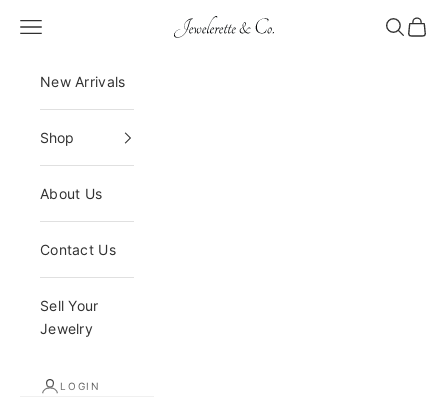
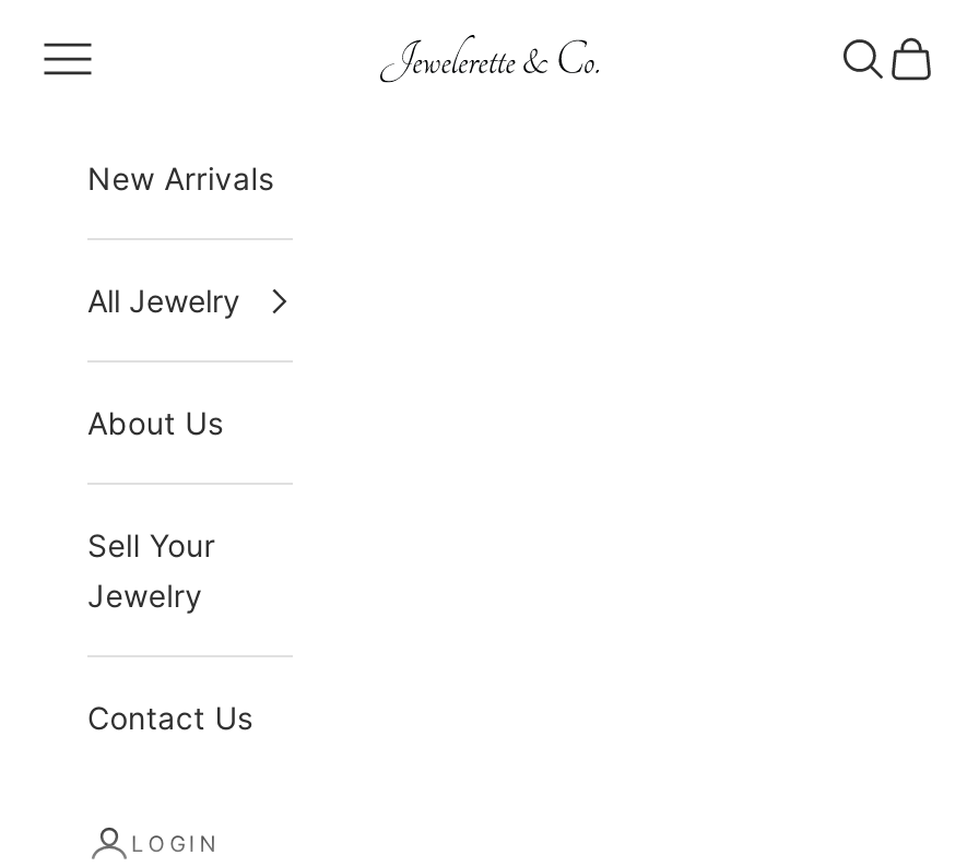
[40,129,74,146] Shop -> [87,282,240,319] All Jewelry
moved [40,241,116,258] -> [87,699,253,736]: Contact Us
moved [40,297,98,337] -> [87,526,215,614]: Sell Your | Jewelry

